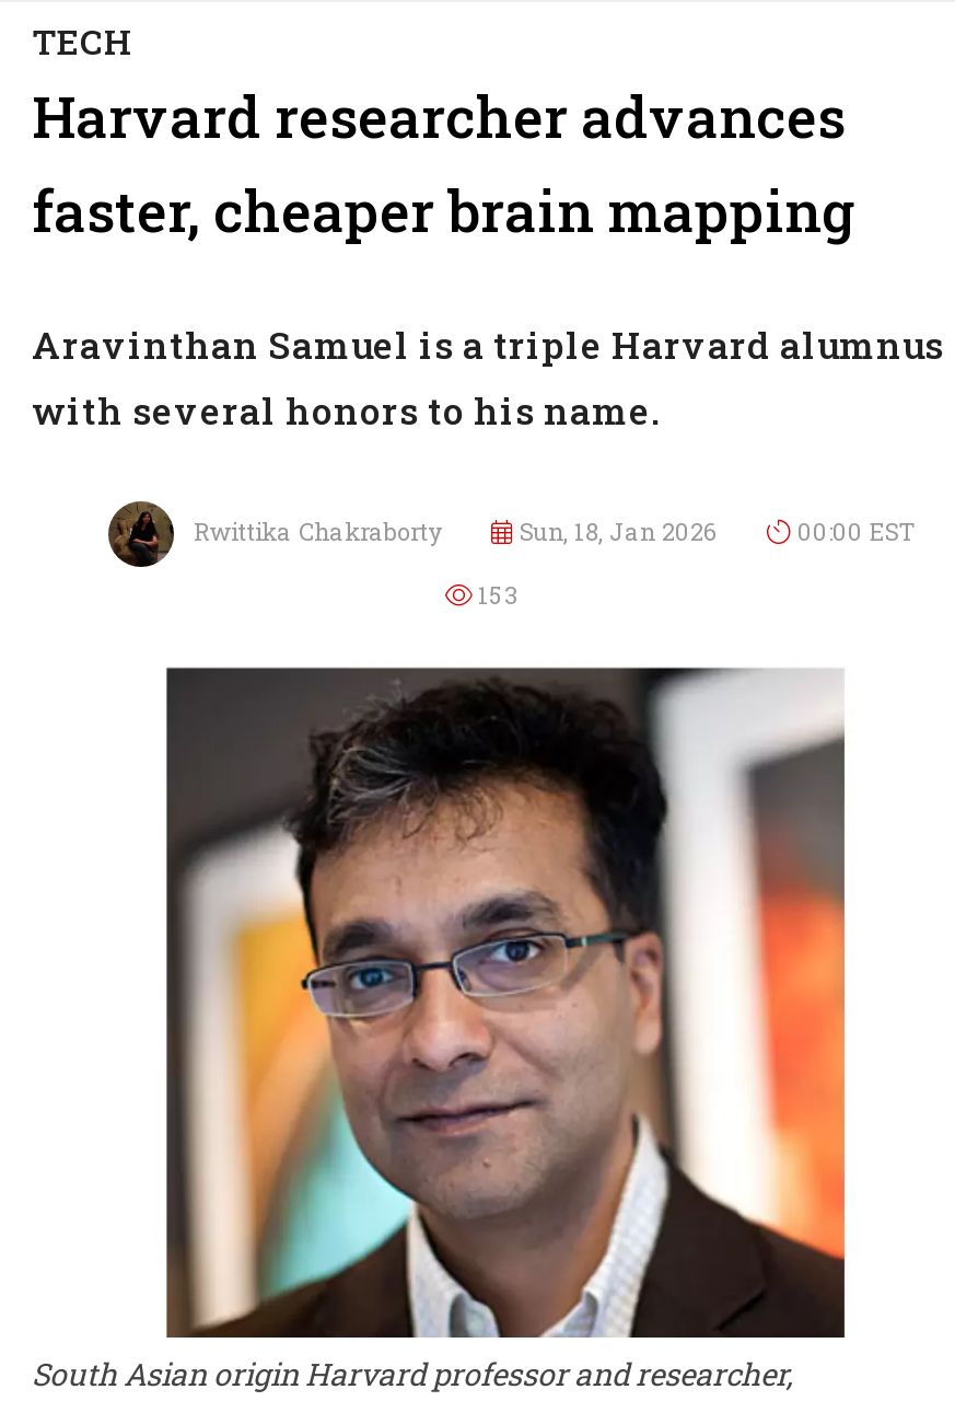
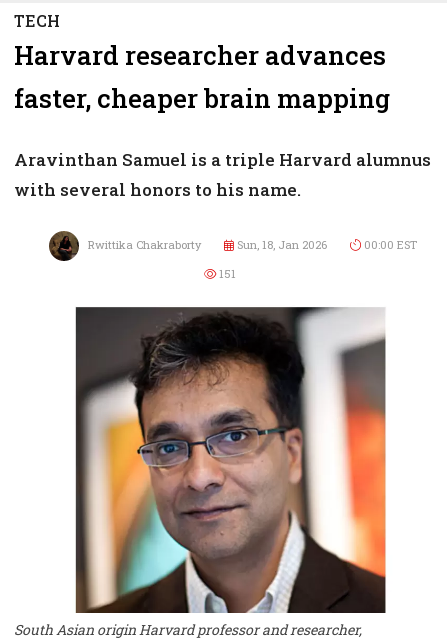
[471,578,533,611] 153 -> [216,266,242,281] 151

